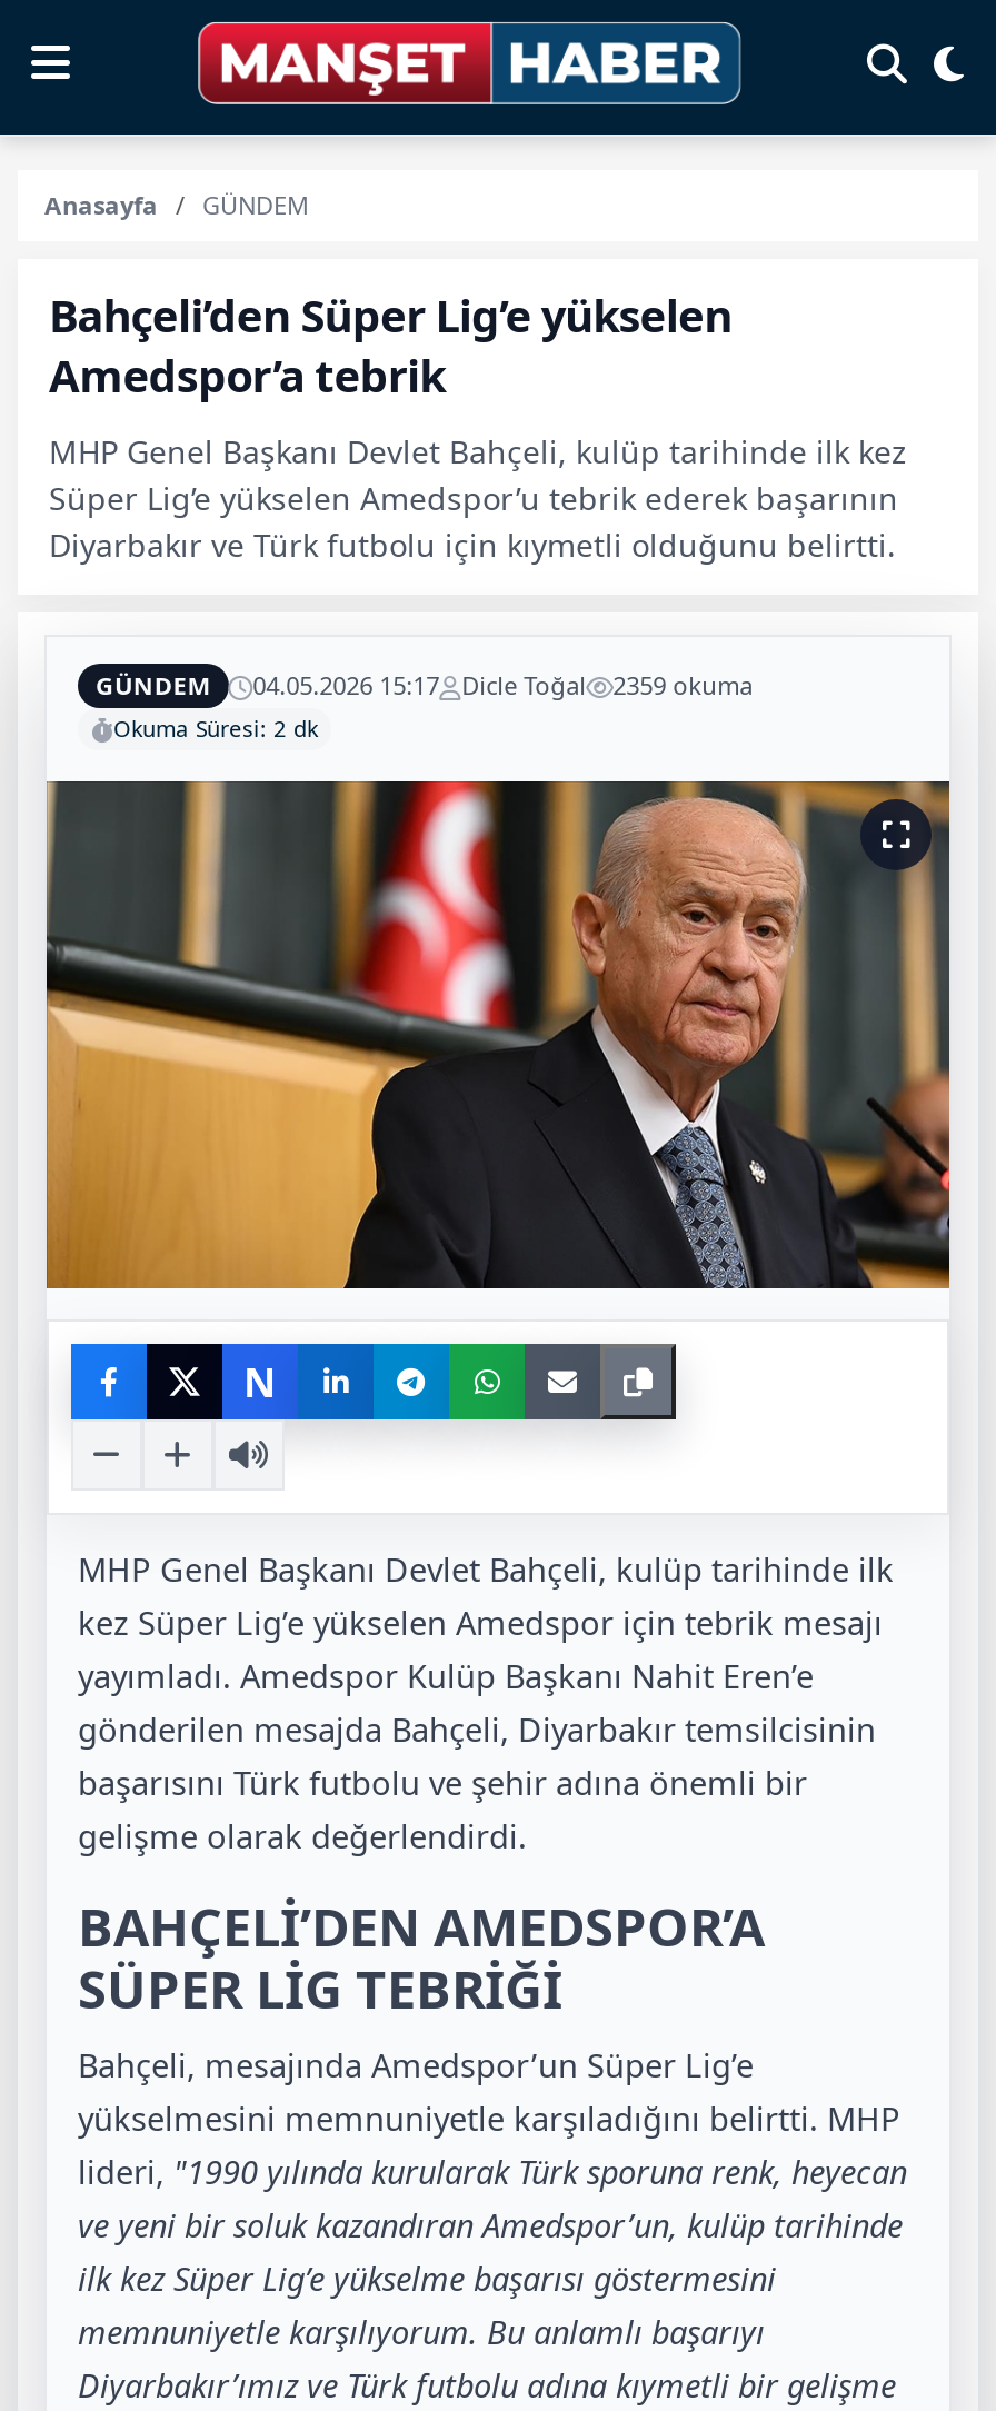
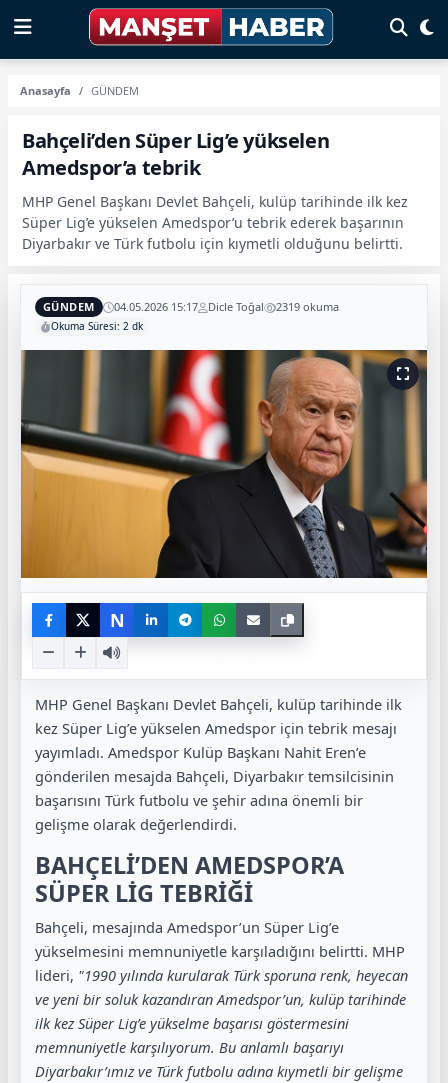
[96,668,753,701] GÜNDEM 04.05.2026 15:17 Dicle Toğal 2359 okuma -> [43,299,339,314] GÜNDEM 04.05.2026 15:17 Dicle Toğal 2319 okuma

